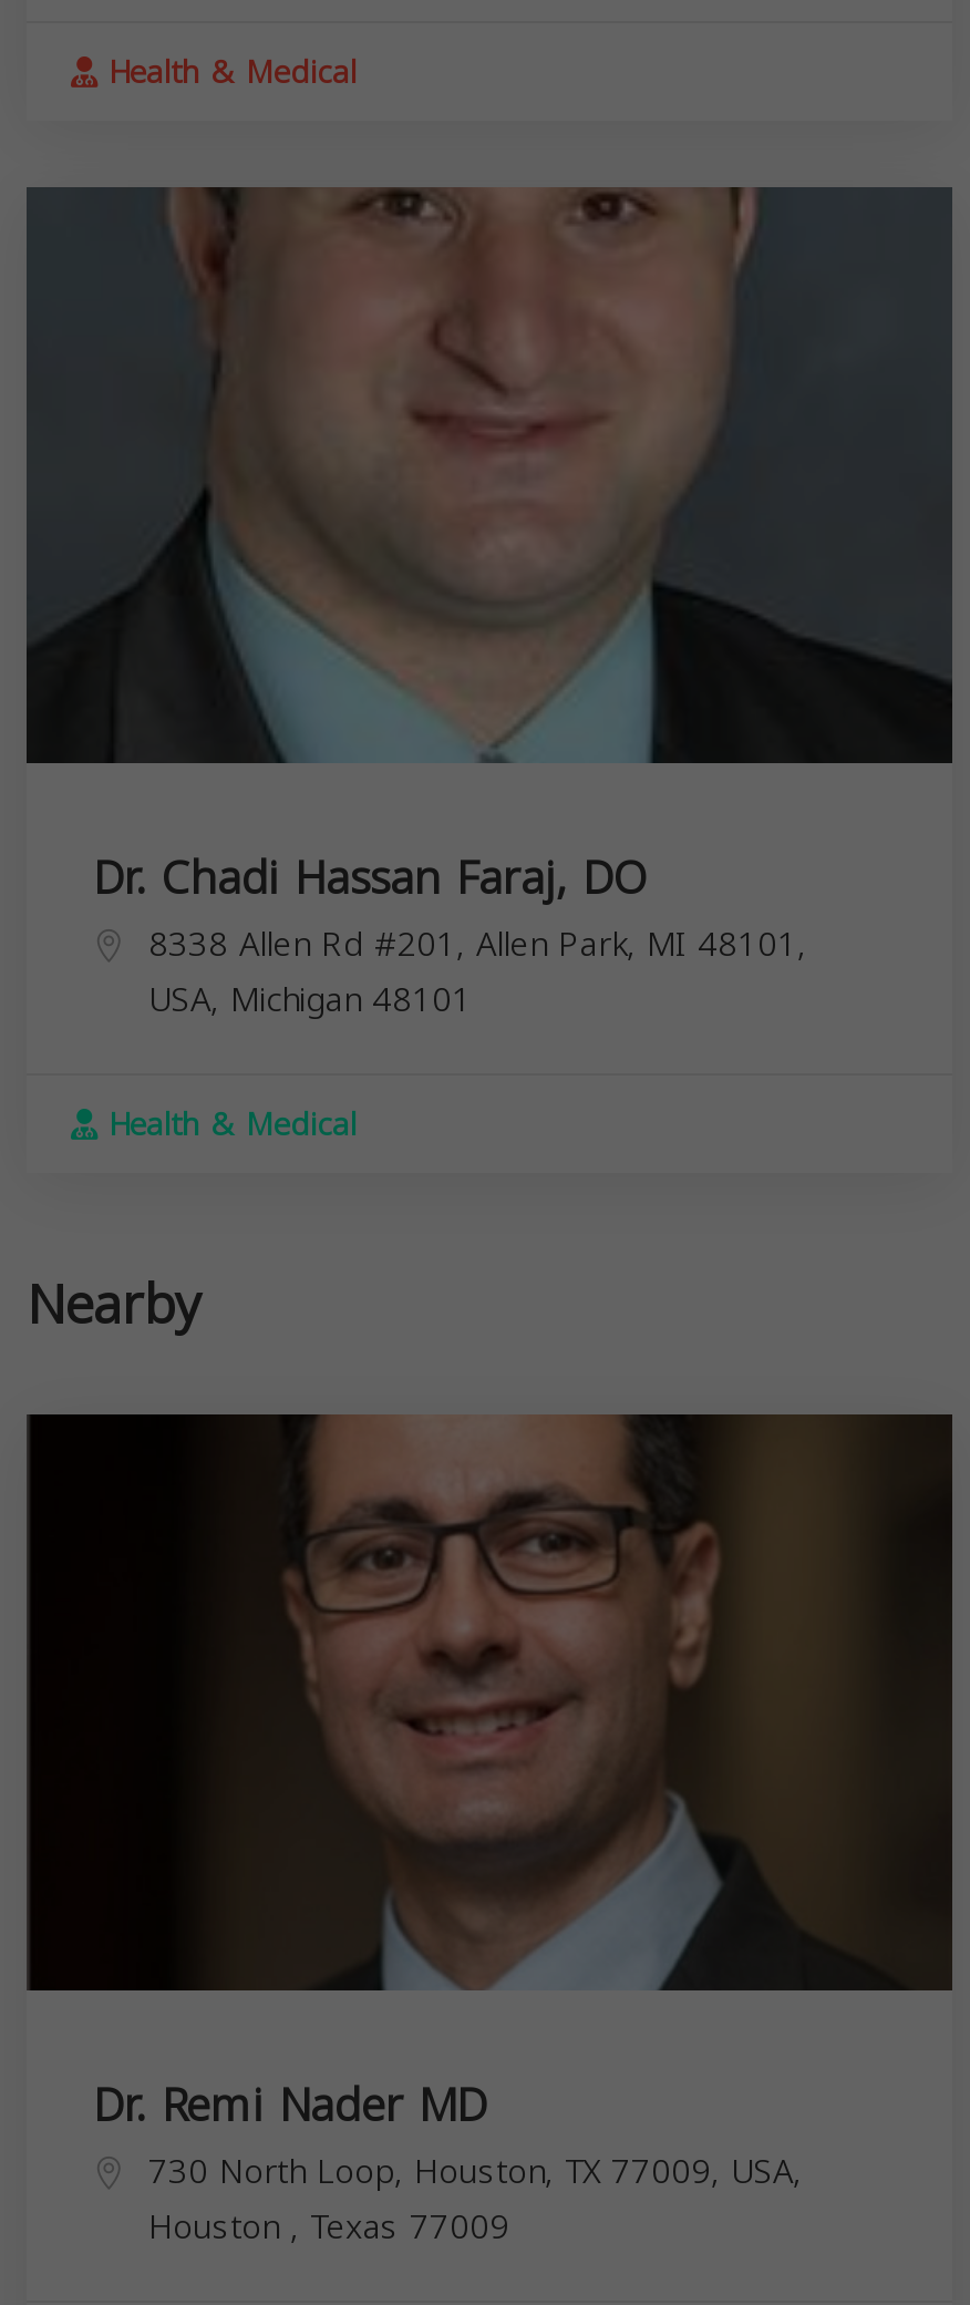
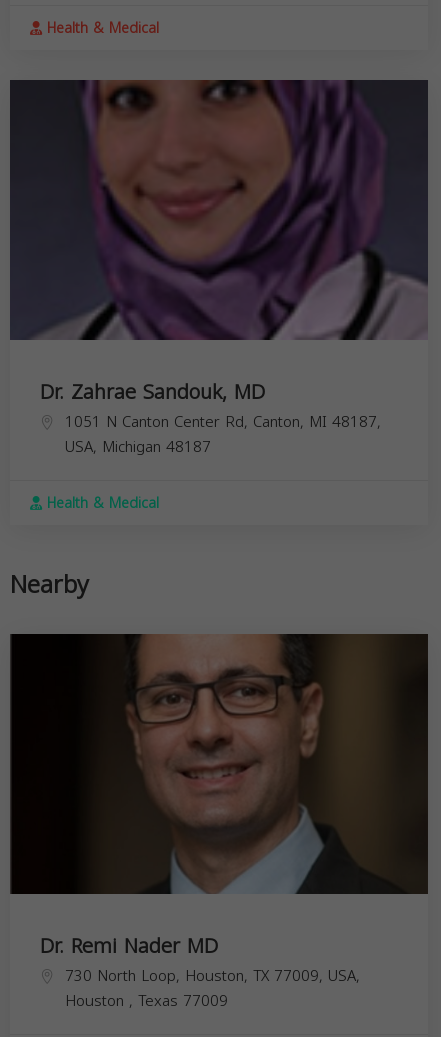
[27,185,954,1031] [image] | Dr. Chadi Hassan Faraj, DO | 8338 Allen Rd #201, Allen Park, MI 48101, | USA, Michigan 48101 -> [10,79,428,461] [image] | Dr. Zahrae Sandouk, MD | 1051 N Canton Center Rd, Canton, MI 48187, | USA, Michigan 48187

